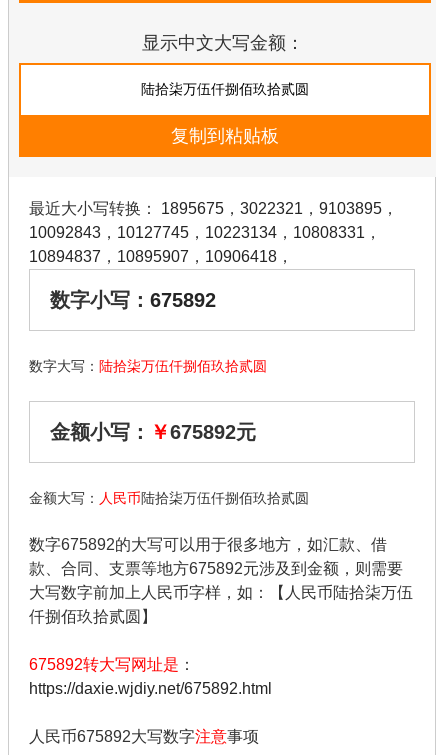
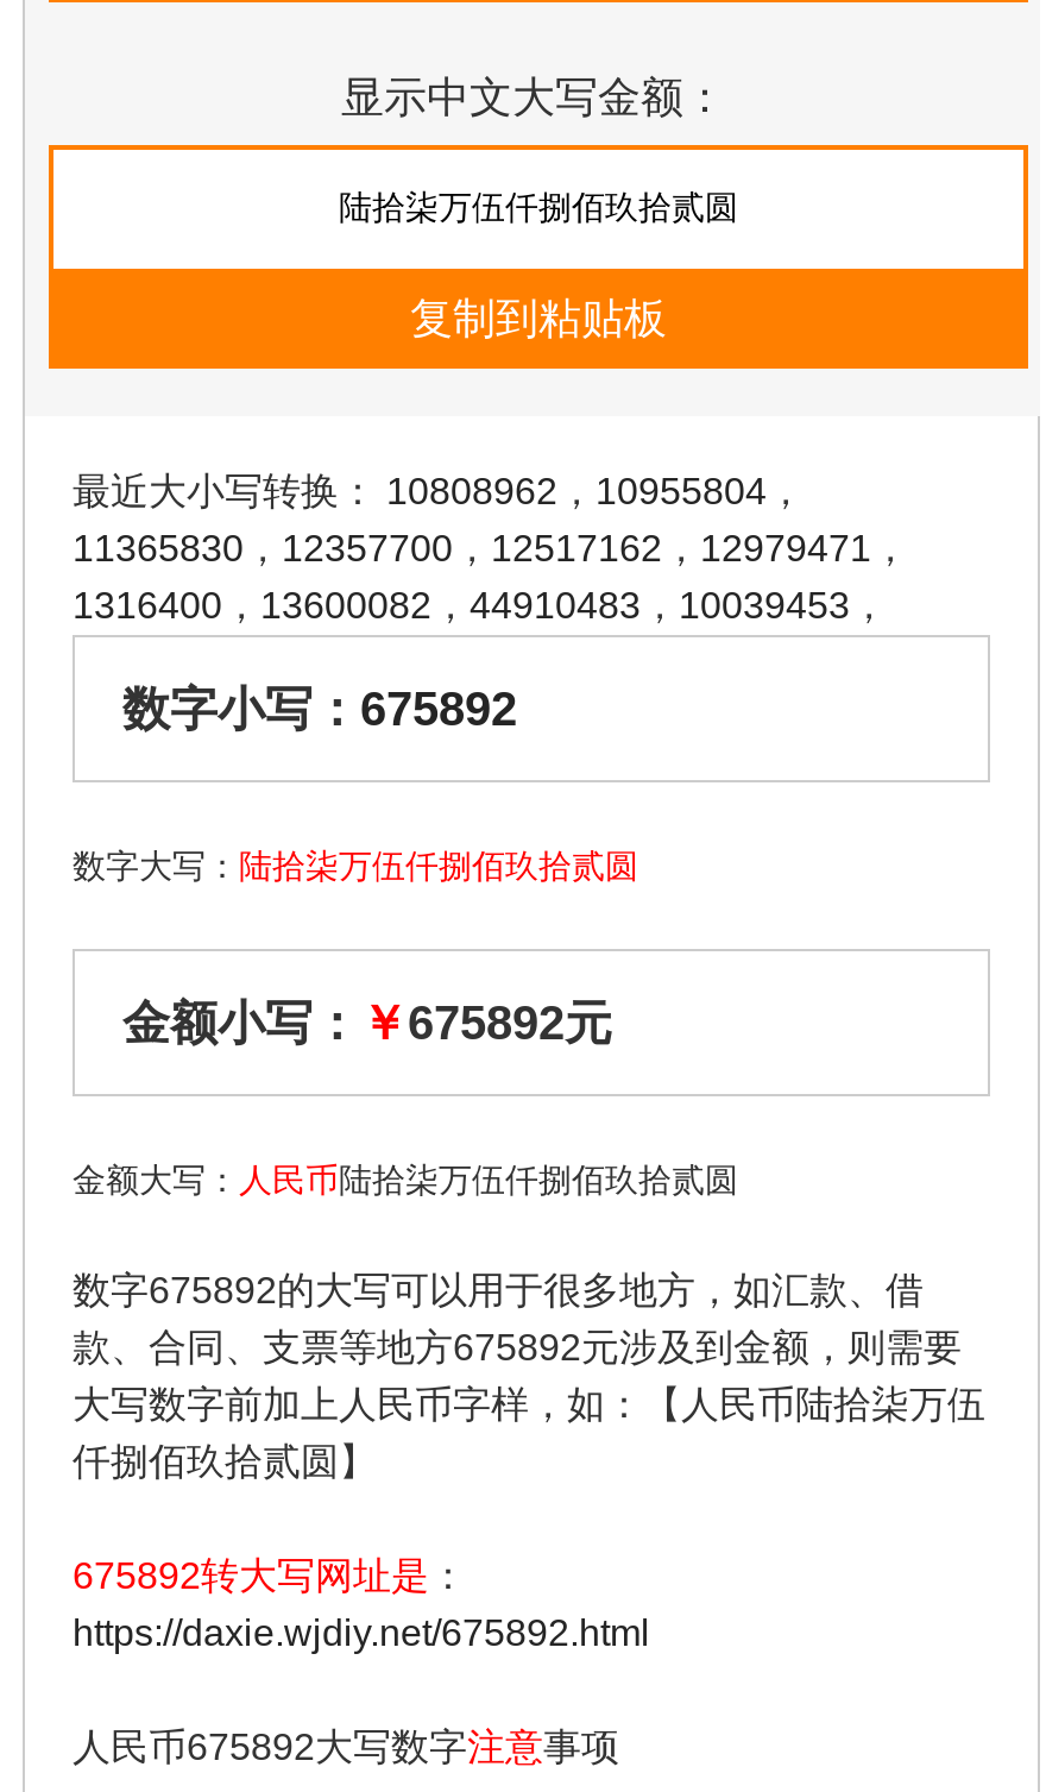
[29,200,398,265] 最近大小写转换：1895675，3022321，9103895， | 10092843，10127745，10223134，10808331， | 10894837，10895907，10906418， -> [73,471,909,625] 最近大小写转换：10808962，10955804， | 11365830，12357700，12517162，12979471， | 1316400，13600082，44910483，10039453，

